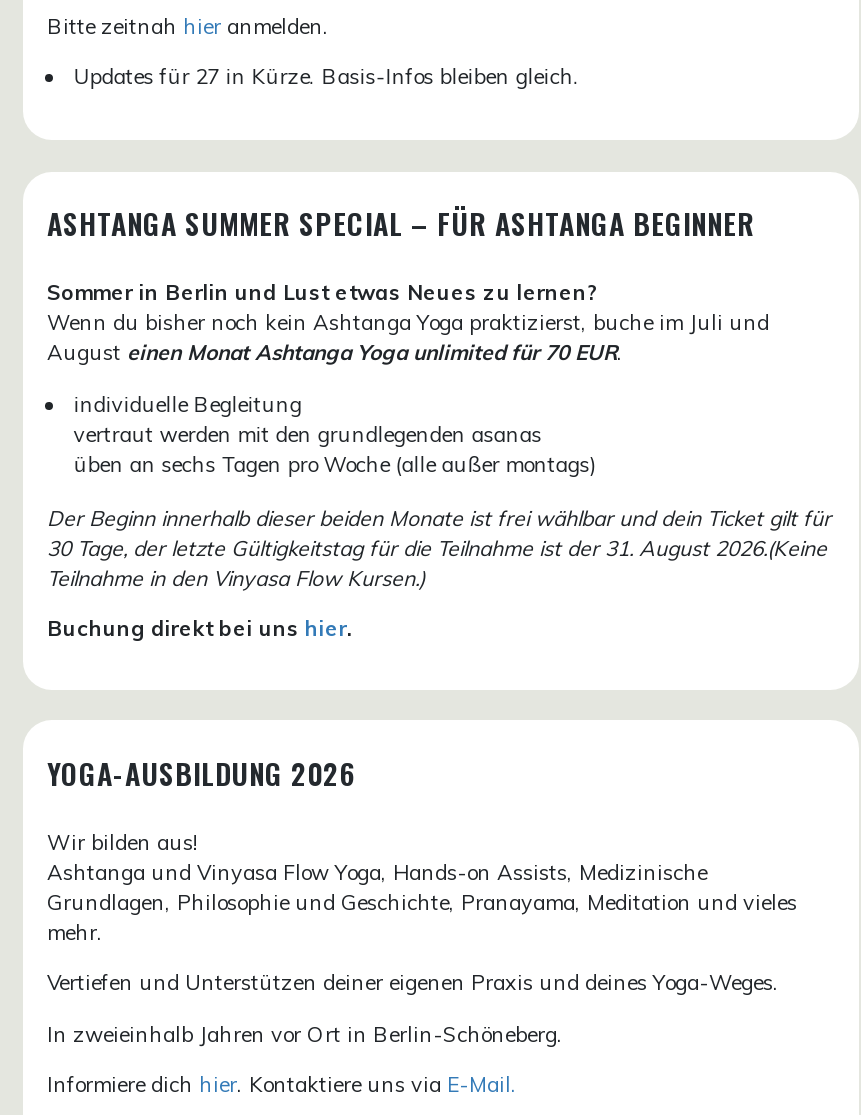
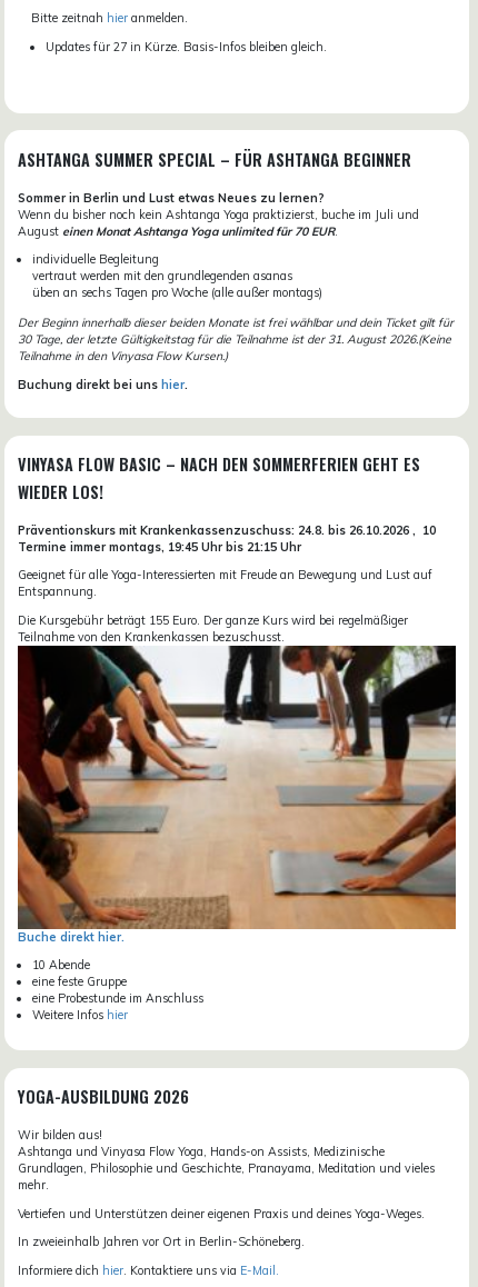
none -> [17,645,457,1023] [image] | Buche direkt hier. | 10 Abende | eine feste Gruppe | eine Probestunde im Anschluss | Weitere Infos hier
none -> [18,452,436,645] VINYASA FLOW BASIC – NACH DEN SOMMERFERIEN GEHT ES | WIEDER LOS! | Präventionskurs mit Krankenkassenzuschuss: 24.8. bis 26.10. 2026 , 10 | Termine immer montags, 19:45 Uhr bis 21:15 Uhr | Geeignet für alle Yoga-Interessierten mit Freude an Bewegung und Lust auf | Entspannung. | Die Kursgebühr beträgt 155 Euro. Der ganze Kurs wird bei regelmäßiger | Teilnahme von den Krankenkassen bezuschusst.

